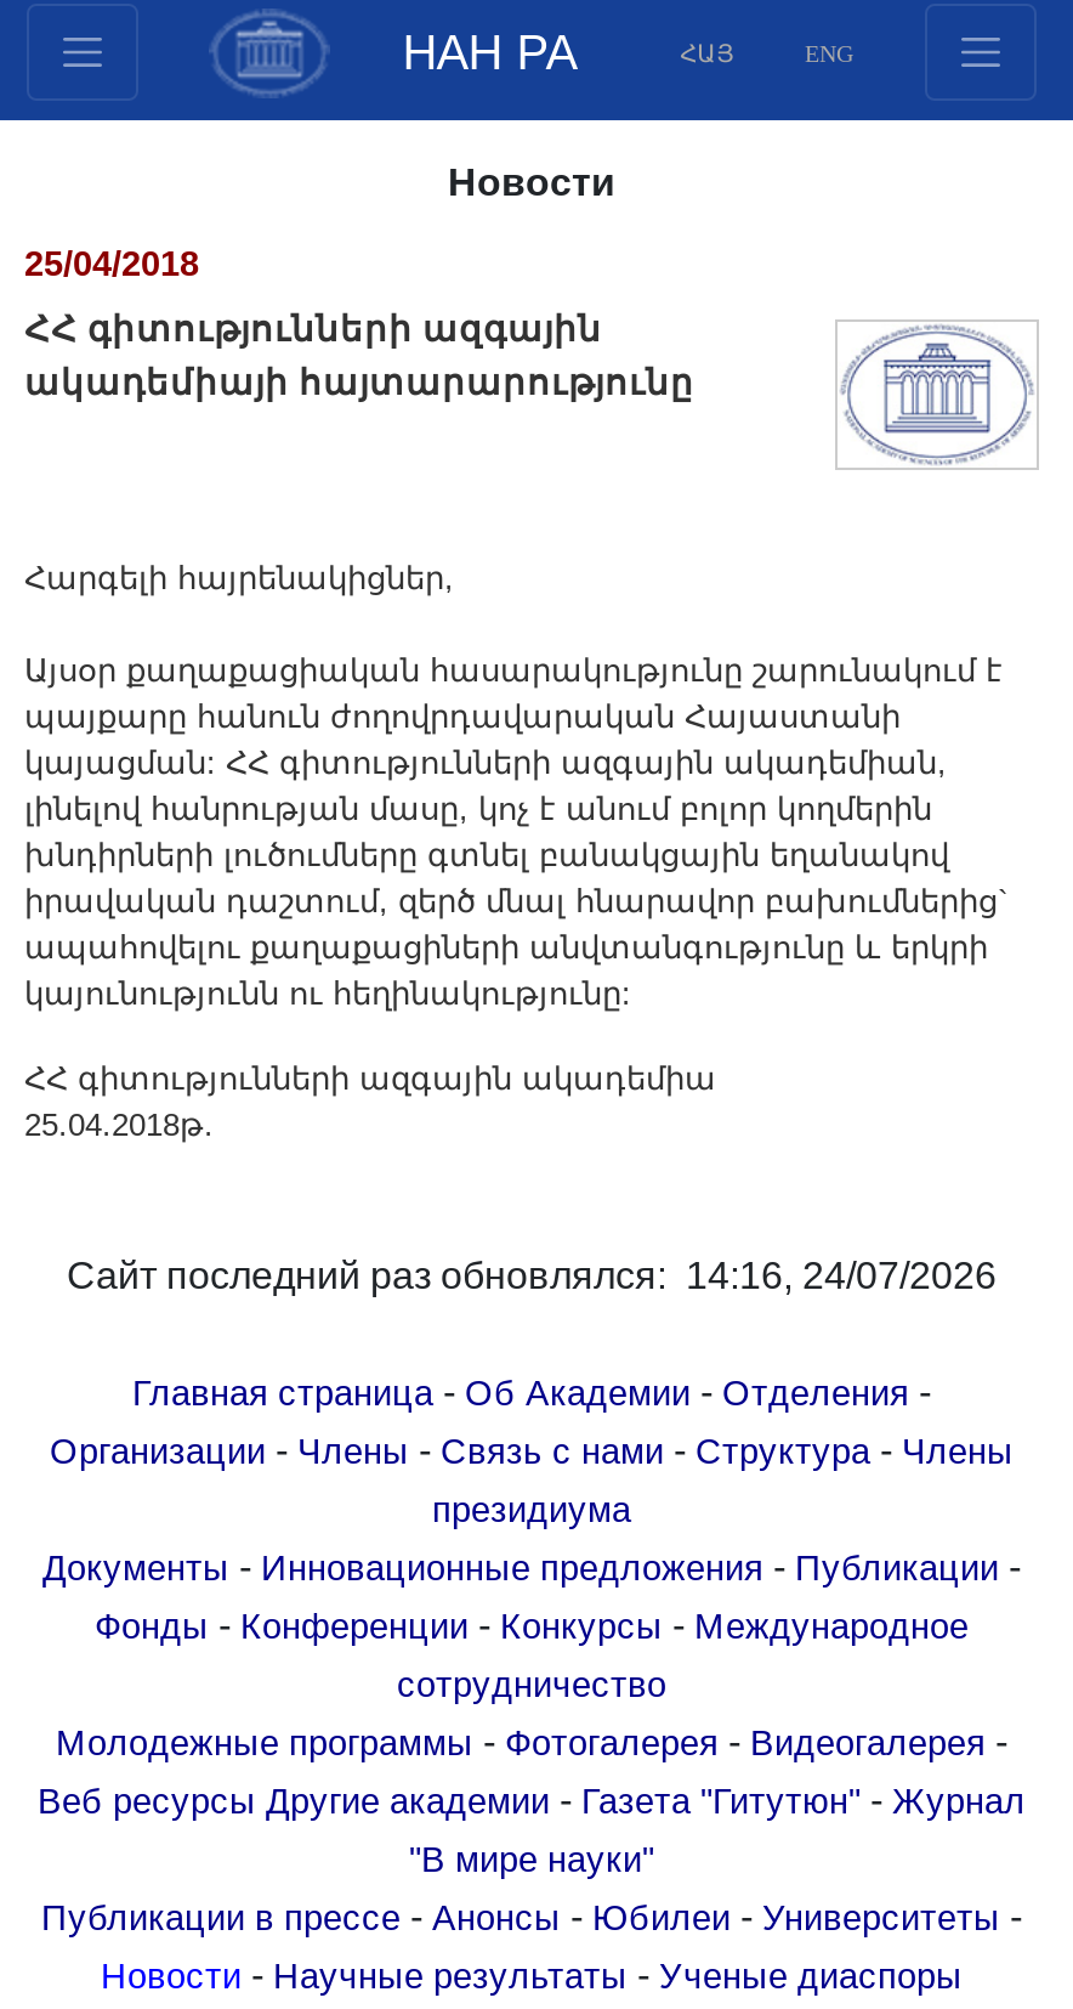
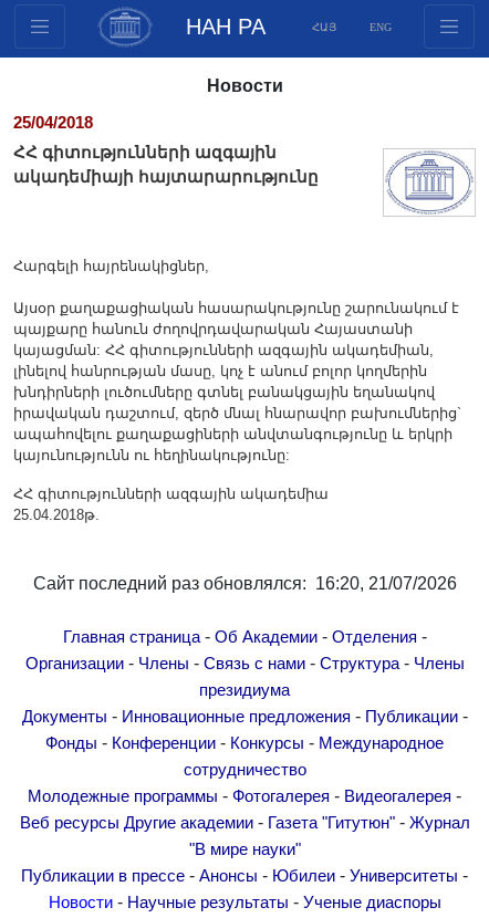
[67,1255,997,1296] Сайт последний раз обновлялся: 14:16, 24/07/2026 -> [33,574,456,593] Сайт последний раз обновлялся: 16:20, 21/07/2026

